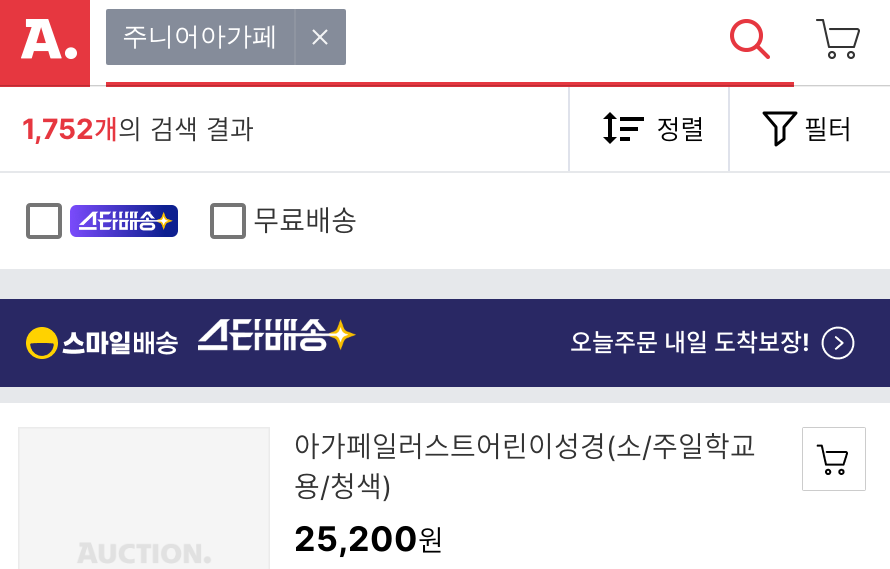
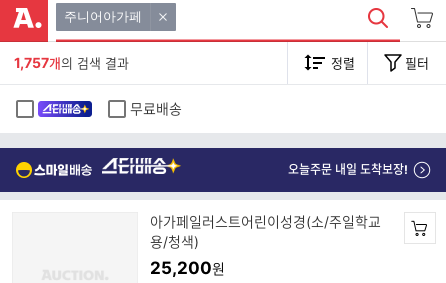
[22,111,254,145] 1,752개의 검색 결과 -> [14,54,129,71] 1,757개의 검색 결과

